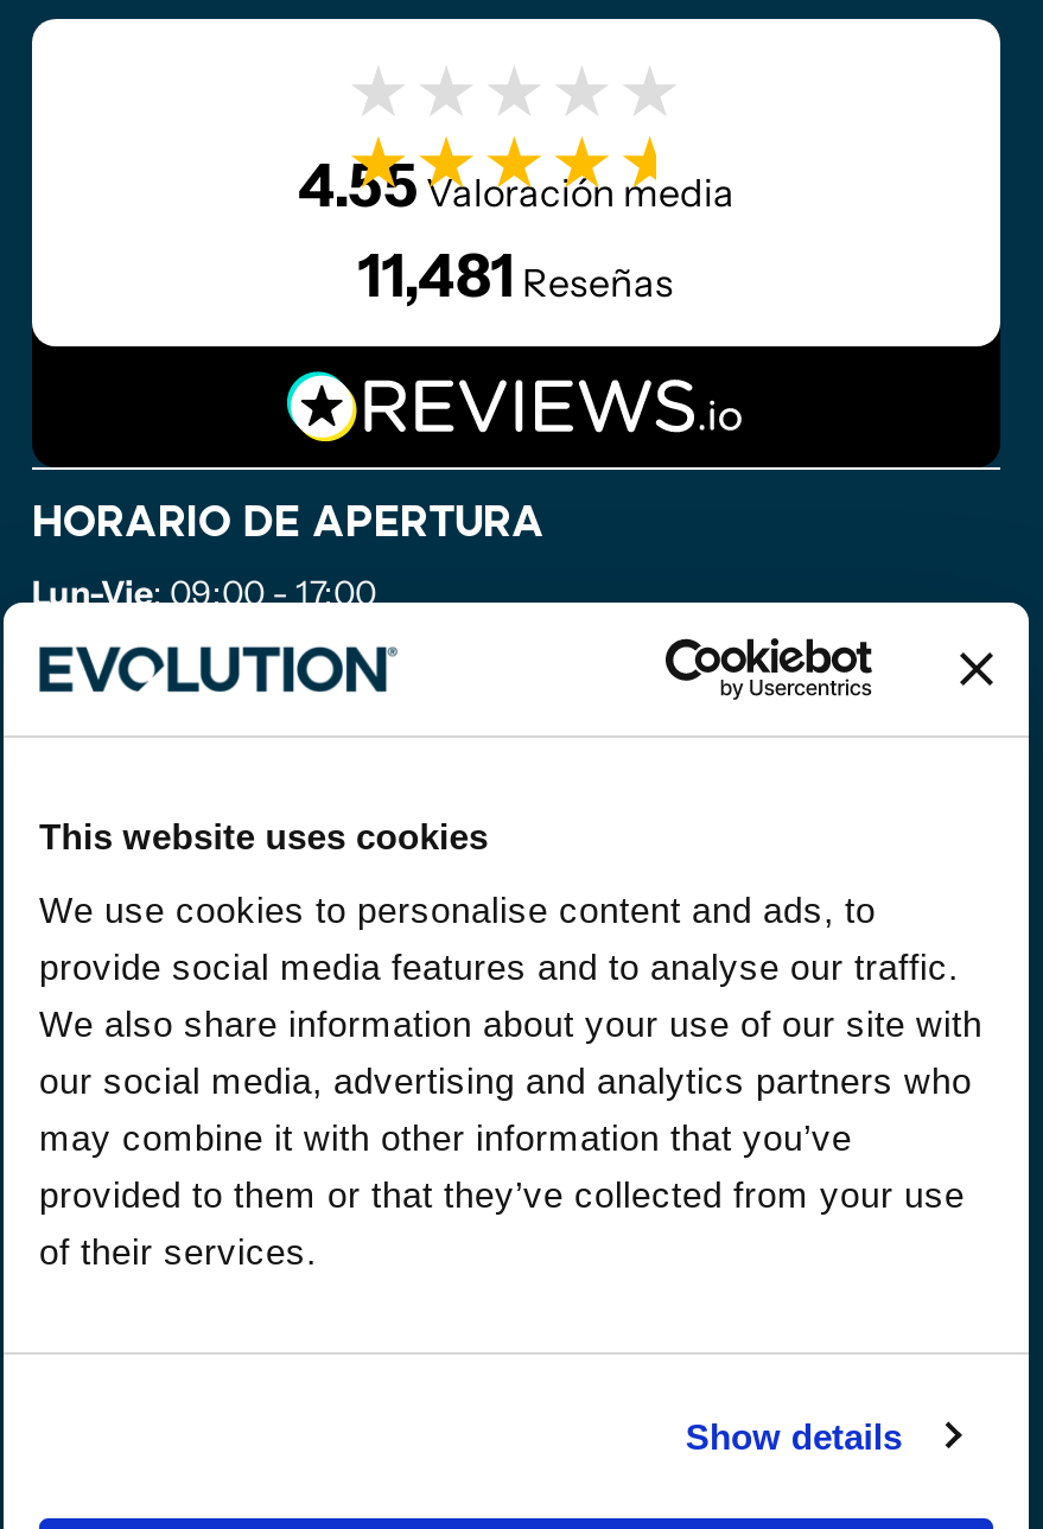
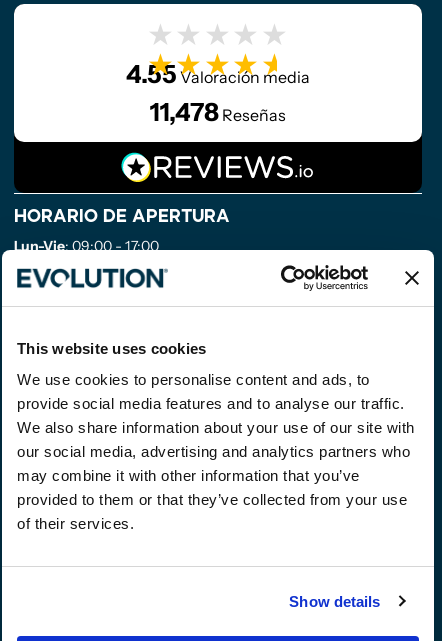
[358,240,674,311] 11,481 Reseñas -> [150,97,286,127] 11,478 Reseñas

